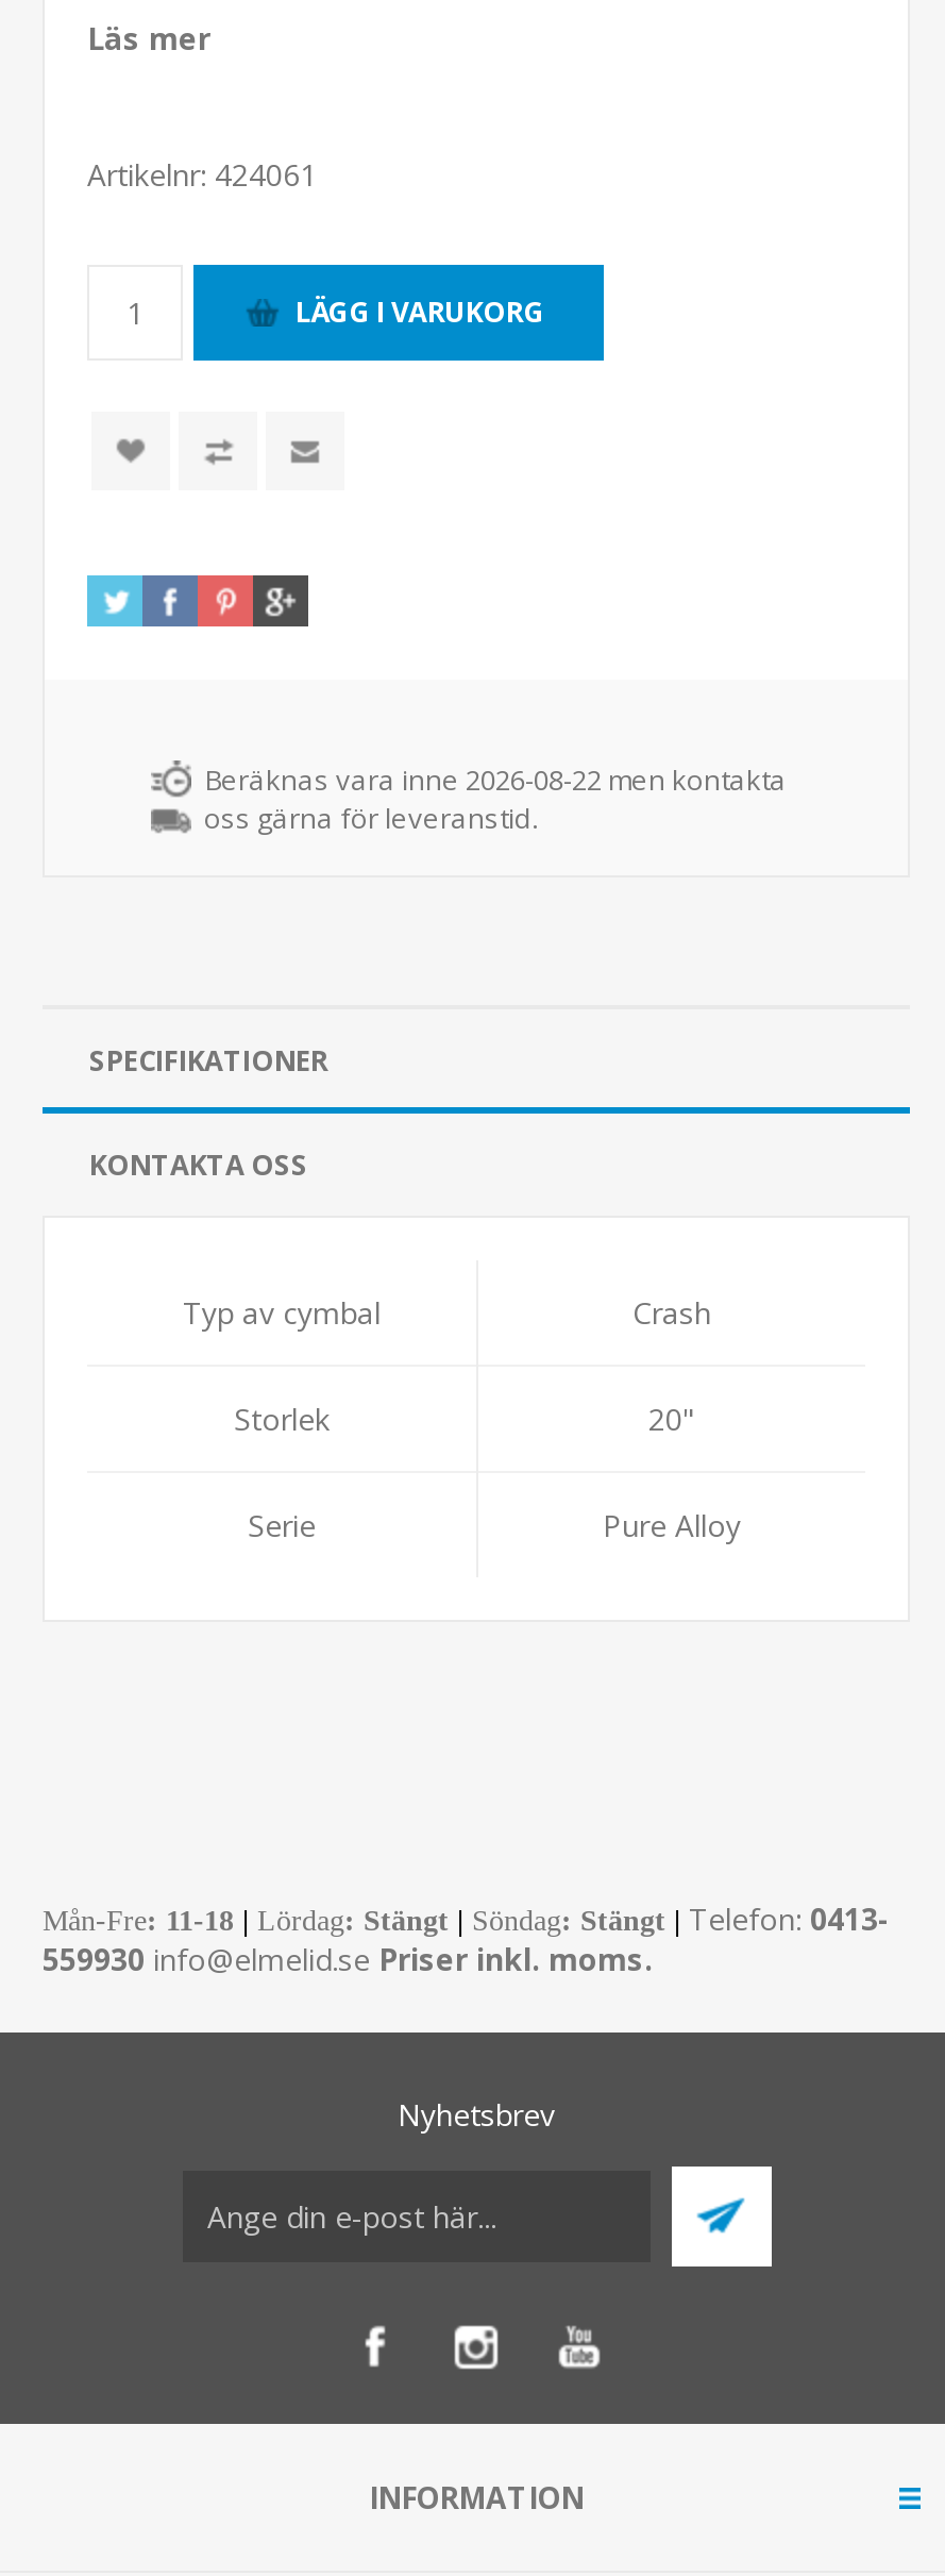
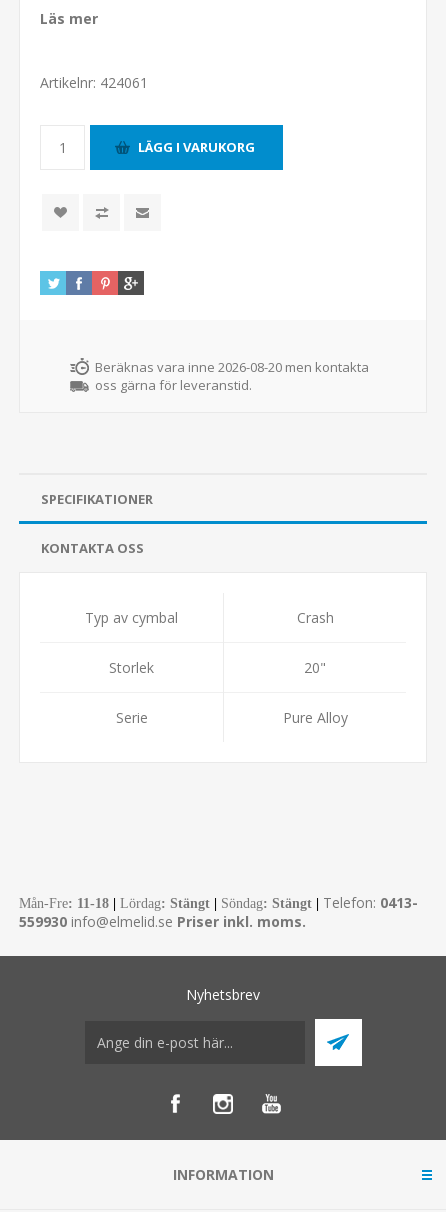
[204,760,787,798] Beräknas vara inne 2026-08-22 men kontakta -> [95,358,369,376] Beräknas vara inne 2026-08-20 men kontakta

